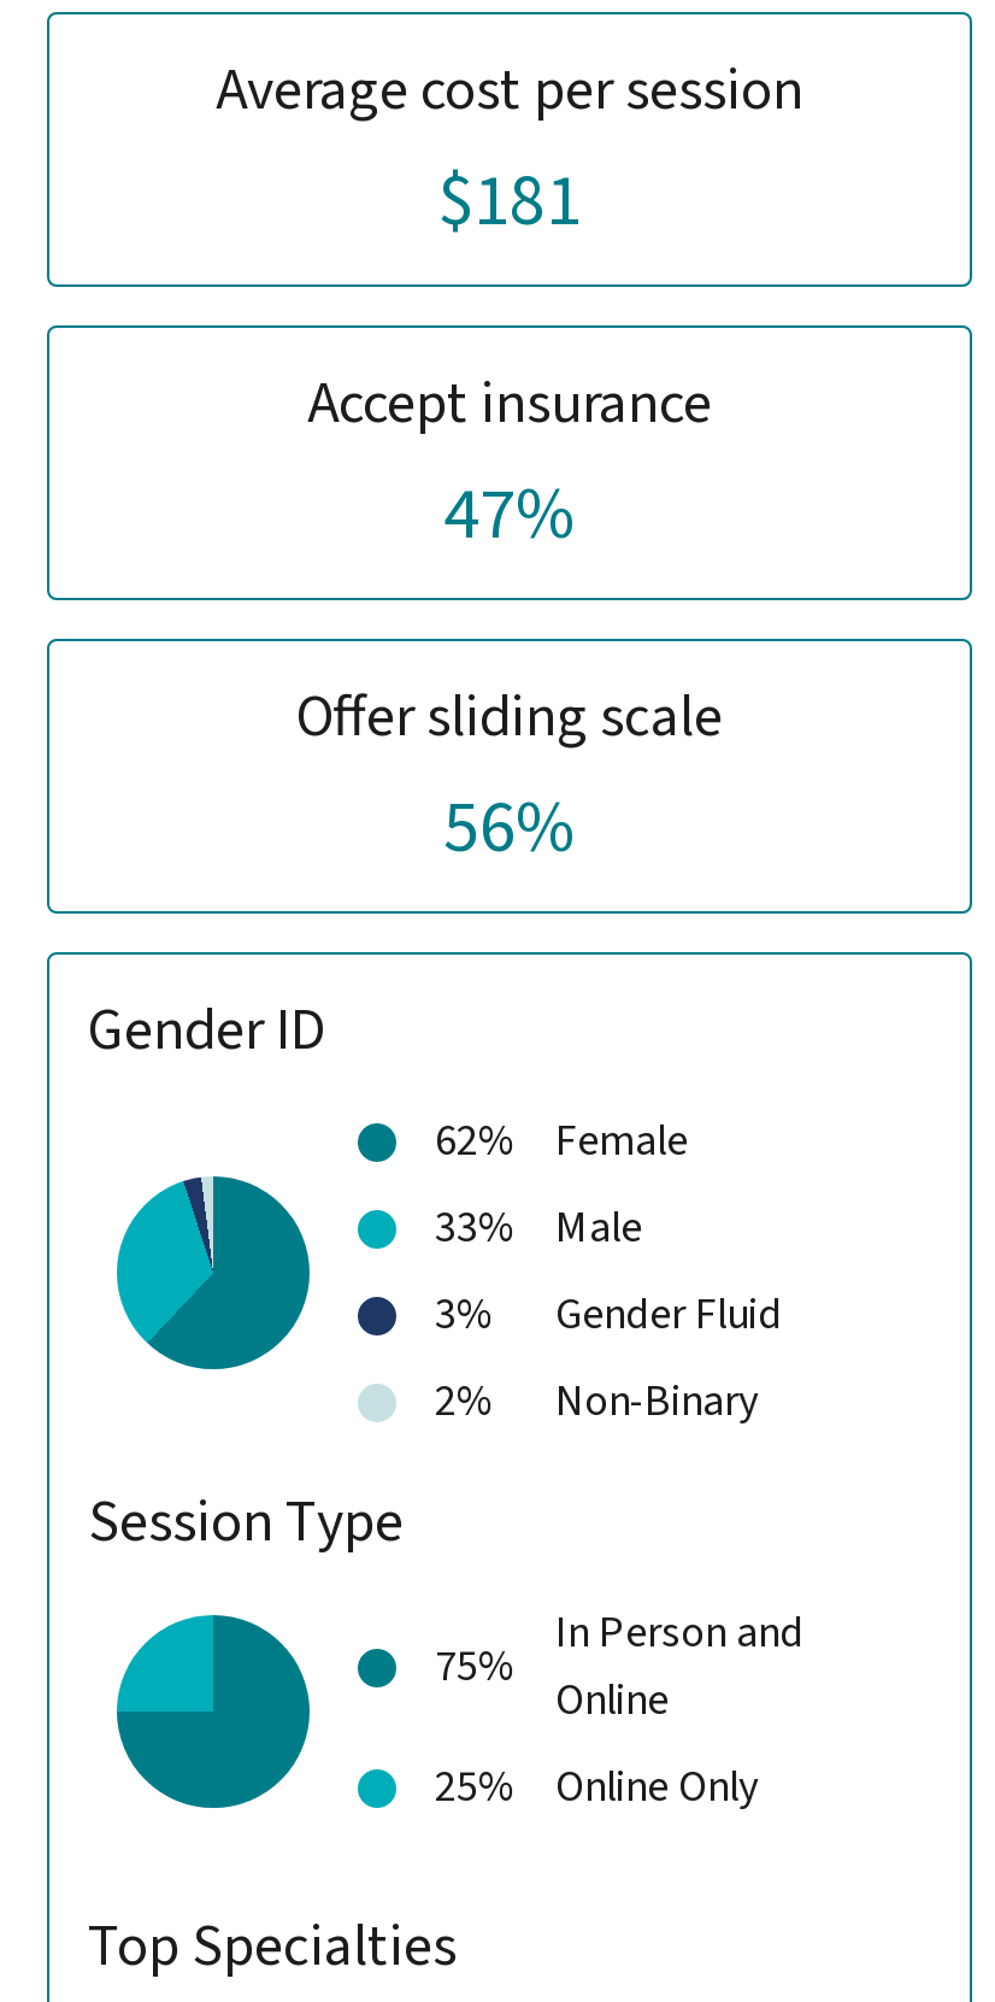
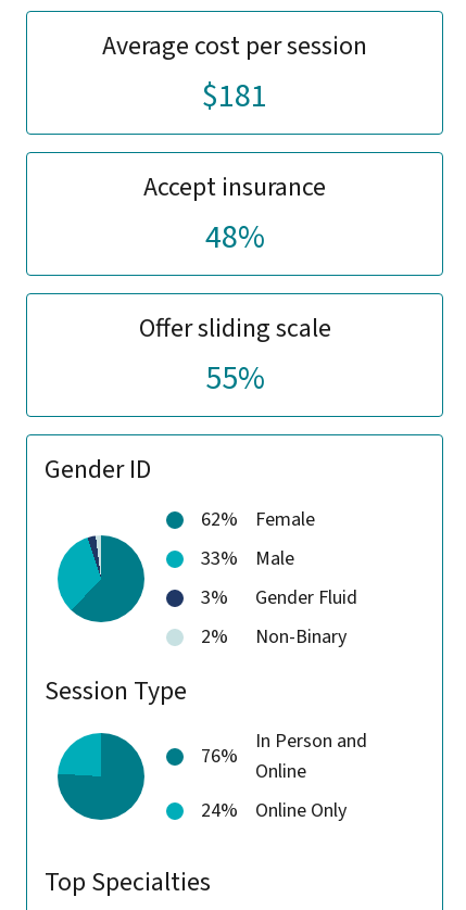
[443,461,576,565] 47% -> [205,214,265,261] 48%
[443,775,576,878] 56% -> [205,356,265,402] 55%
[435,1635,517,1696] 75% -> [201,743,238,770] 76%
[435,1756,758,1816] 25% Online Only -> [201,797,347,825] 24% Online Only

